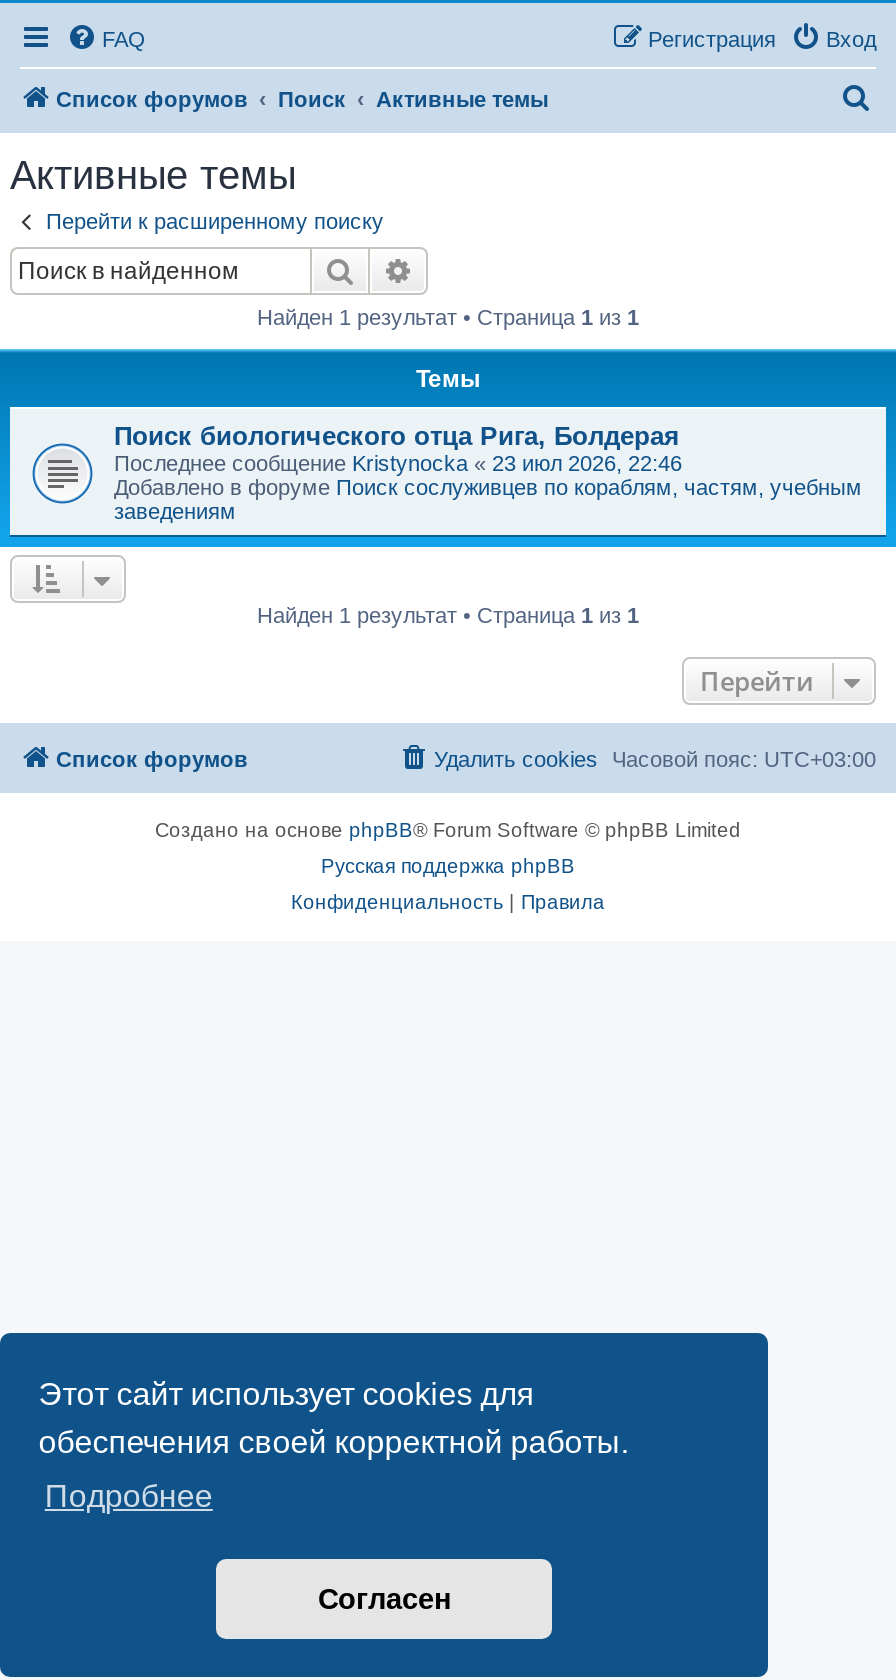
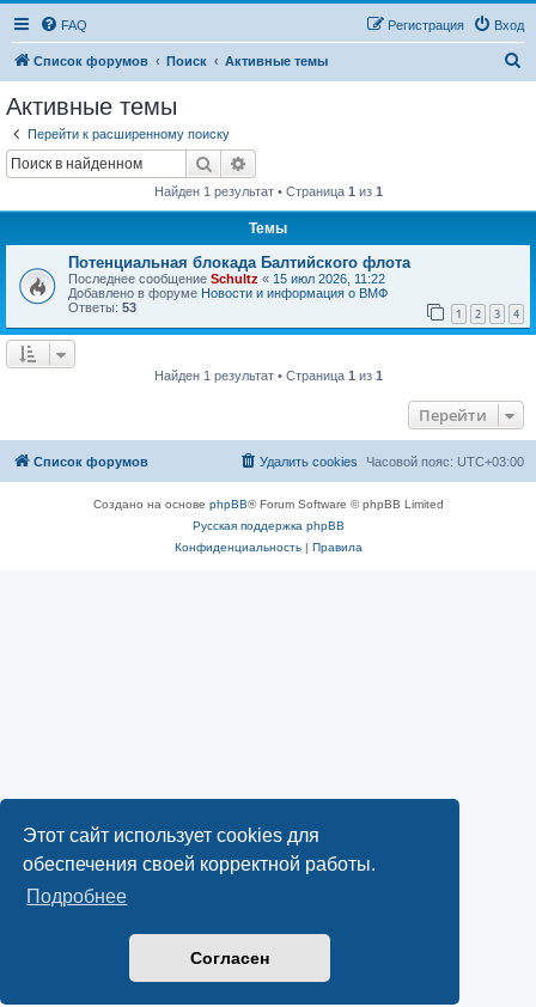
[114,420,862,522] Поиск биологического отца Рига, Болдерая | Последнее сообщение Kristynocka «23 июл 2026, 22:46 | Добавлено в форуме Поиск сослуживцев по кораблям, частям, учебным | заведениям -> [68,253,519,322] Потенциальная блокада Балтийского флота | Последнее сообщение Schultz «15 июл 2026, 11:22 | Добавлено в форуме Новости и информация о ВМФ | Ответы: 53 | 1 | 2 | 3 | 4

